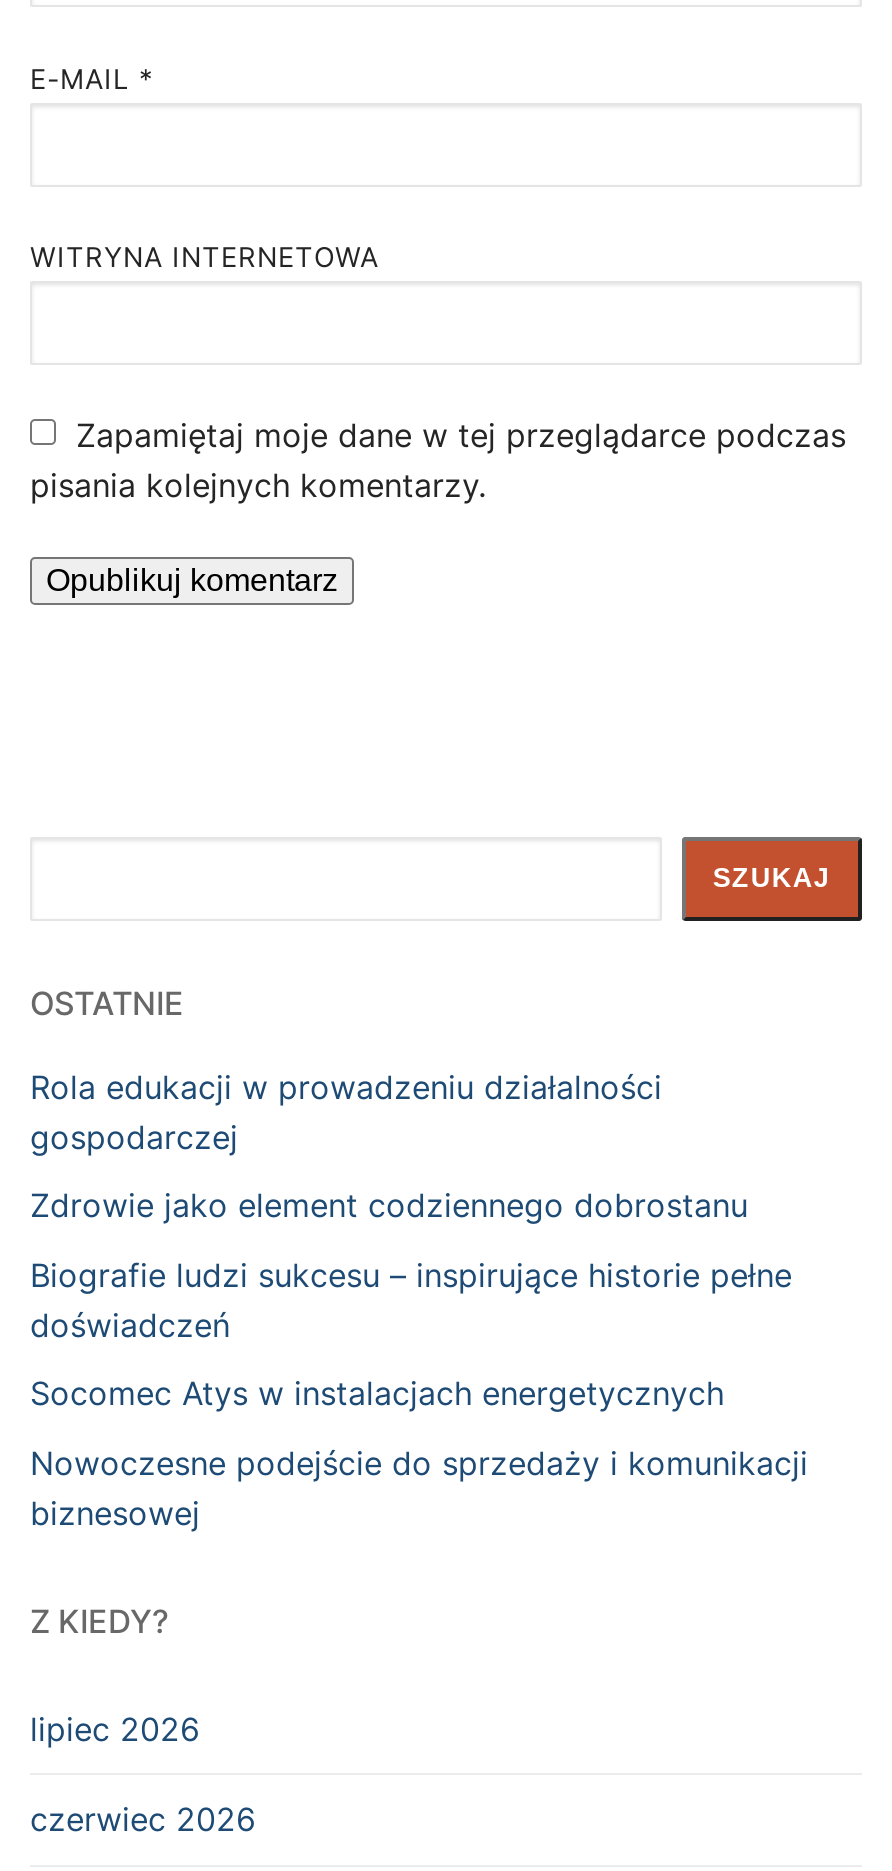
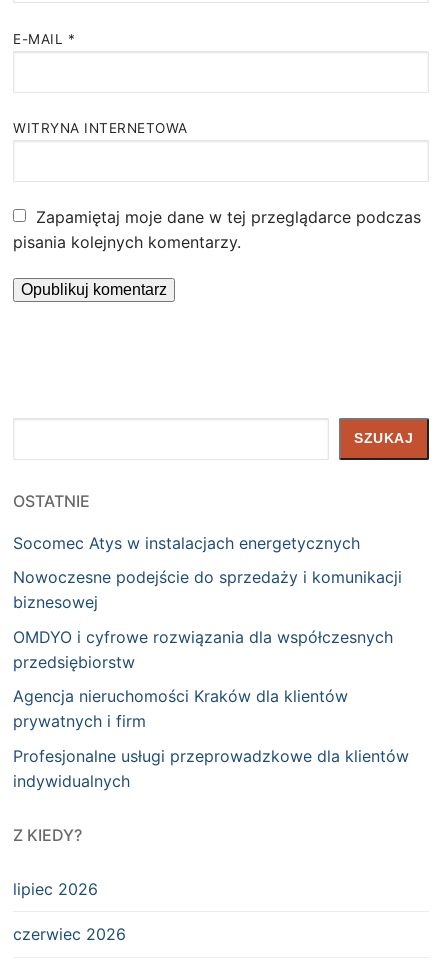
[30,1066,792,1344] Rola edukacji w prowadzeniu działalności | gospodarczej | Zdrowie jako element codziennego dobrostanu | Biografie ludzi sukcesu – inspirujące historie pełne | doświadczeń -> none
moved [30,1374,808,1533] -> [13,532,402,612]: Socomec Atys w instalacjach energetycznych | Nowoczesne podejście do sprzedaży i komunikacji | biznesowej
none -> [13,627,409,791] OMDYO i cyfrowe rozwiązania dla współczesnych | przedsiębiorstw | Agencja nieruchomości Kraków dla klientów | prywatnych i firm | Profesjonalne usługi przeprowadzkowe dla klientów | indywidualnych

